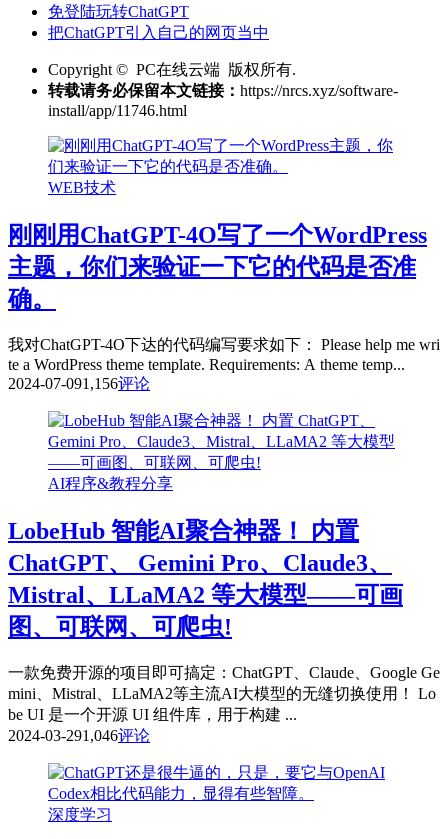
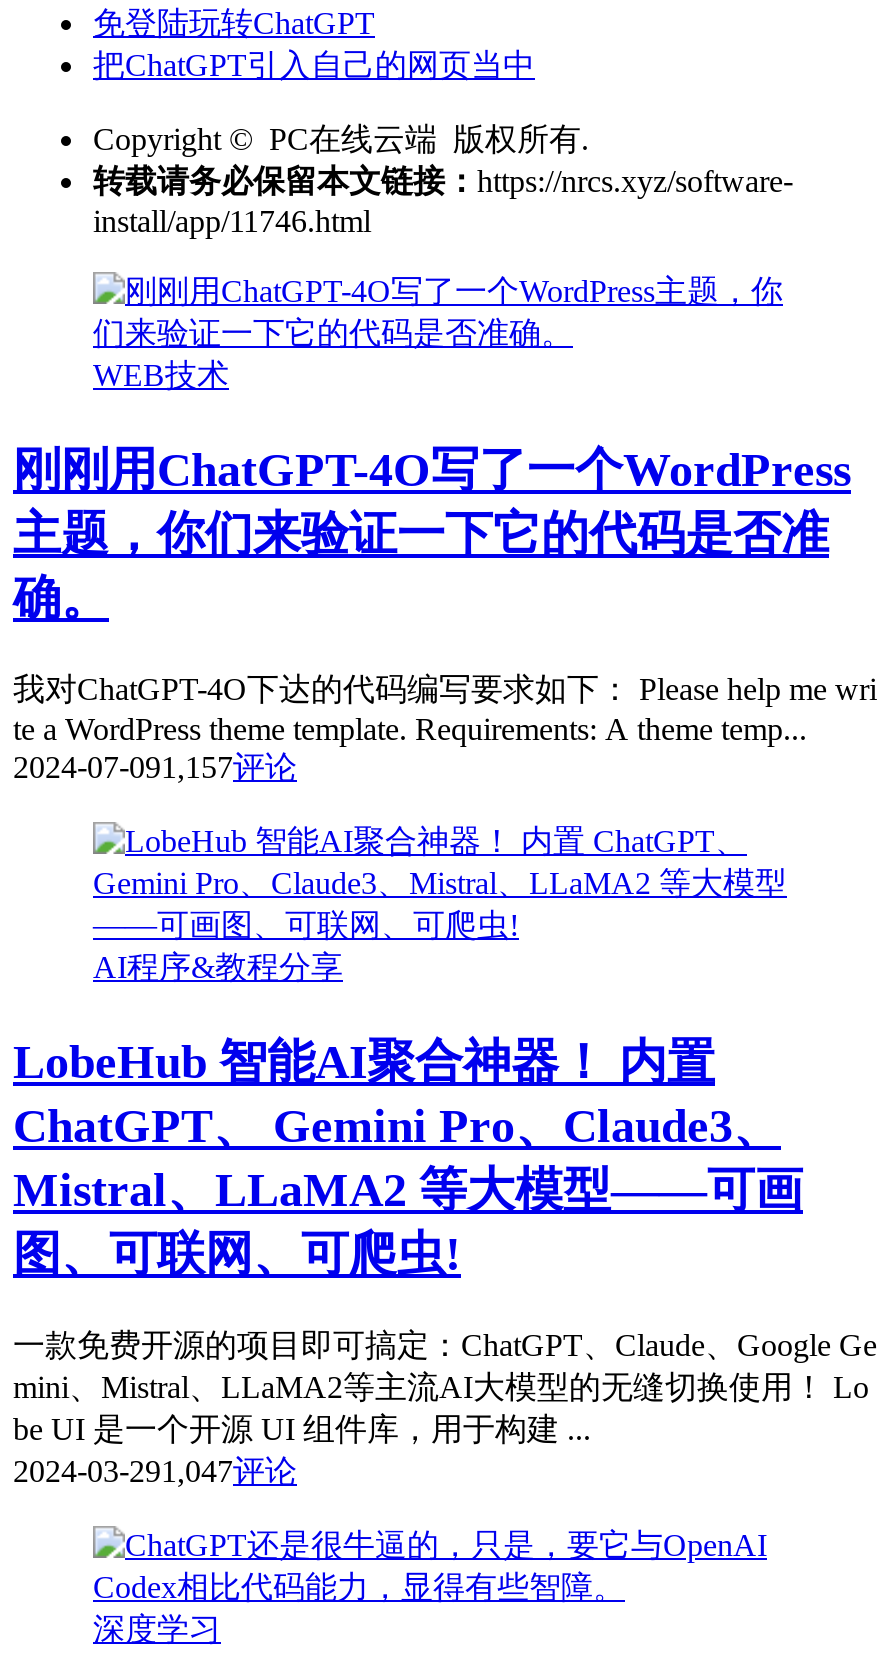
[8,375,150,392] 2024-07-091,156评论 -> [13,750,297,784] 2024-07-091,157评论
[8,727,150,744] 2024-03-291,046评论 -> [13,1454,297,1488] 2024-03-291,047评论

